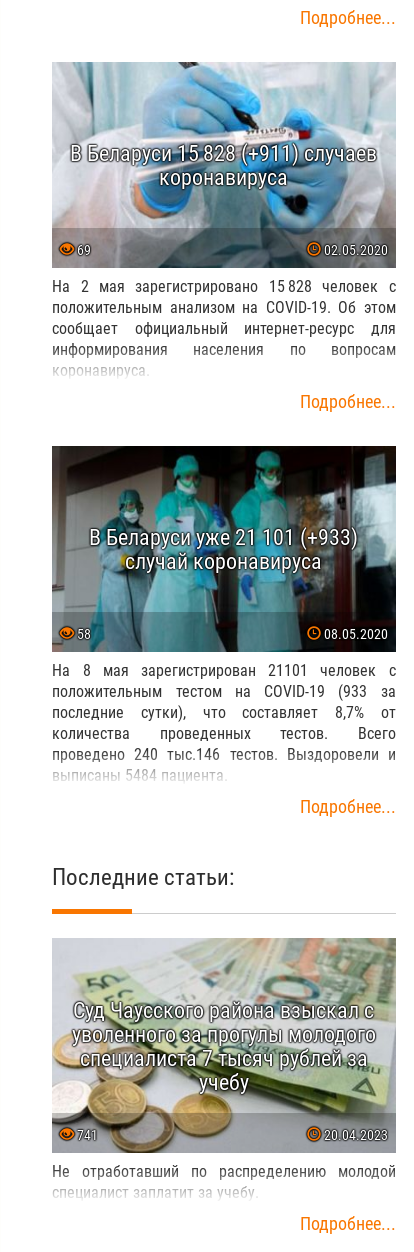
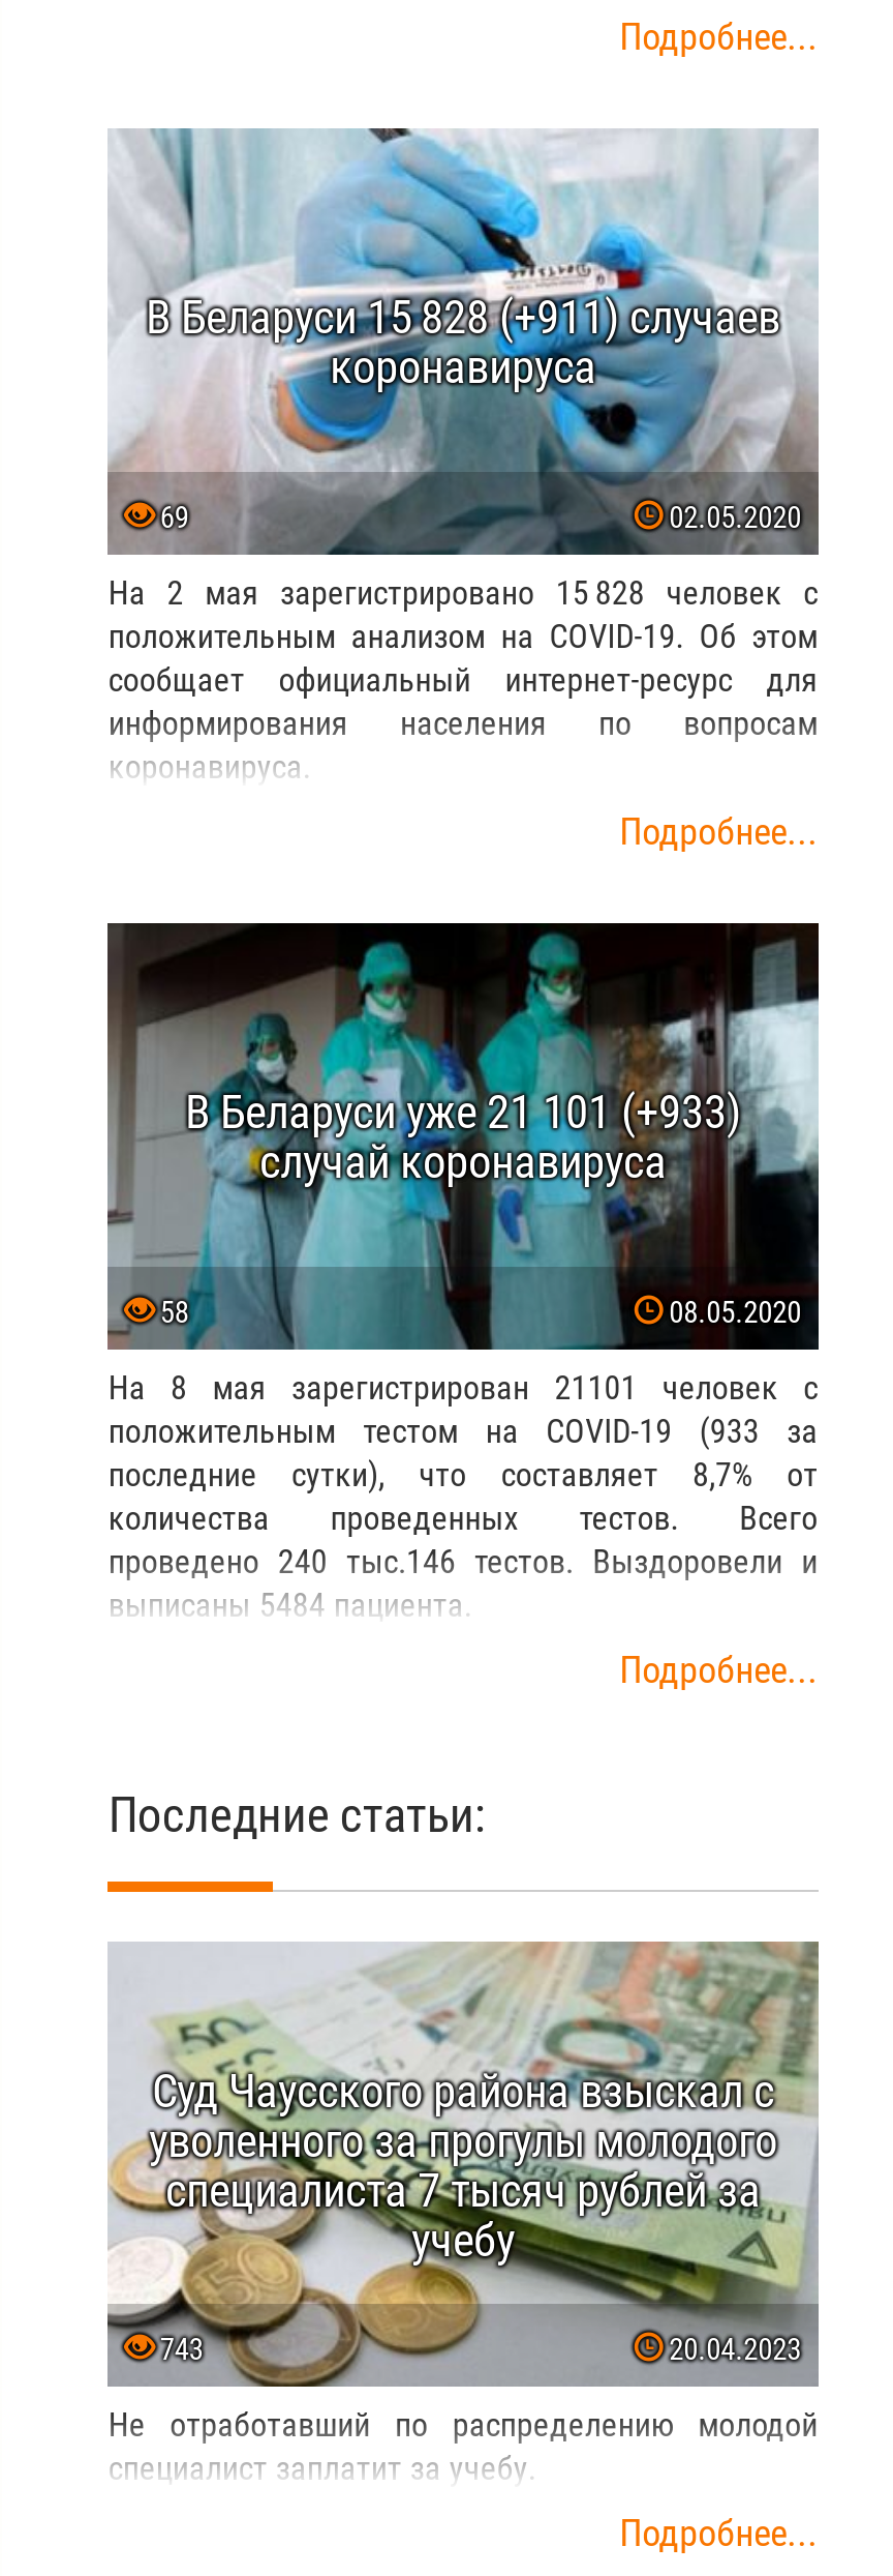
[74,1127,98,1144] 741 -> [154,2333,203,2368] 743

